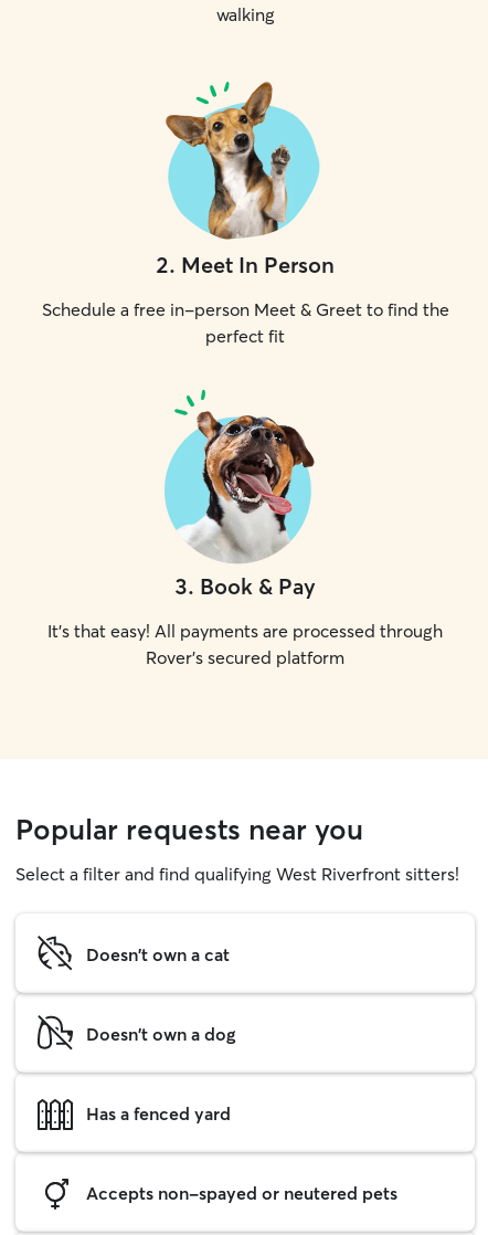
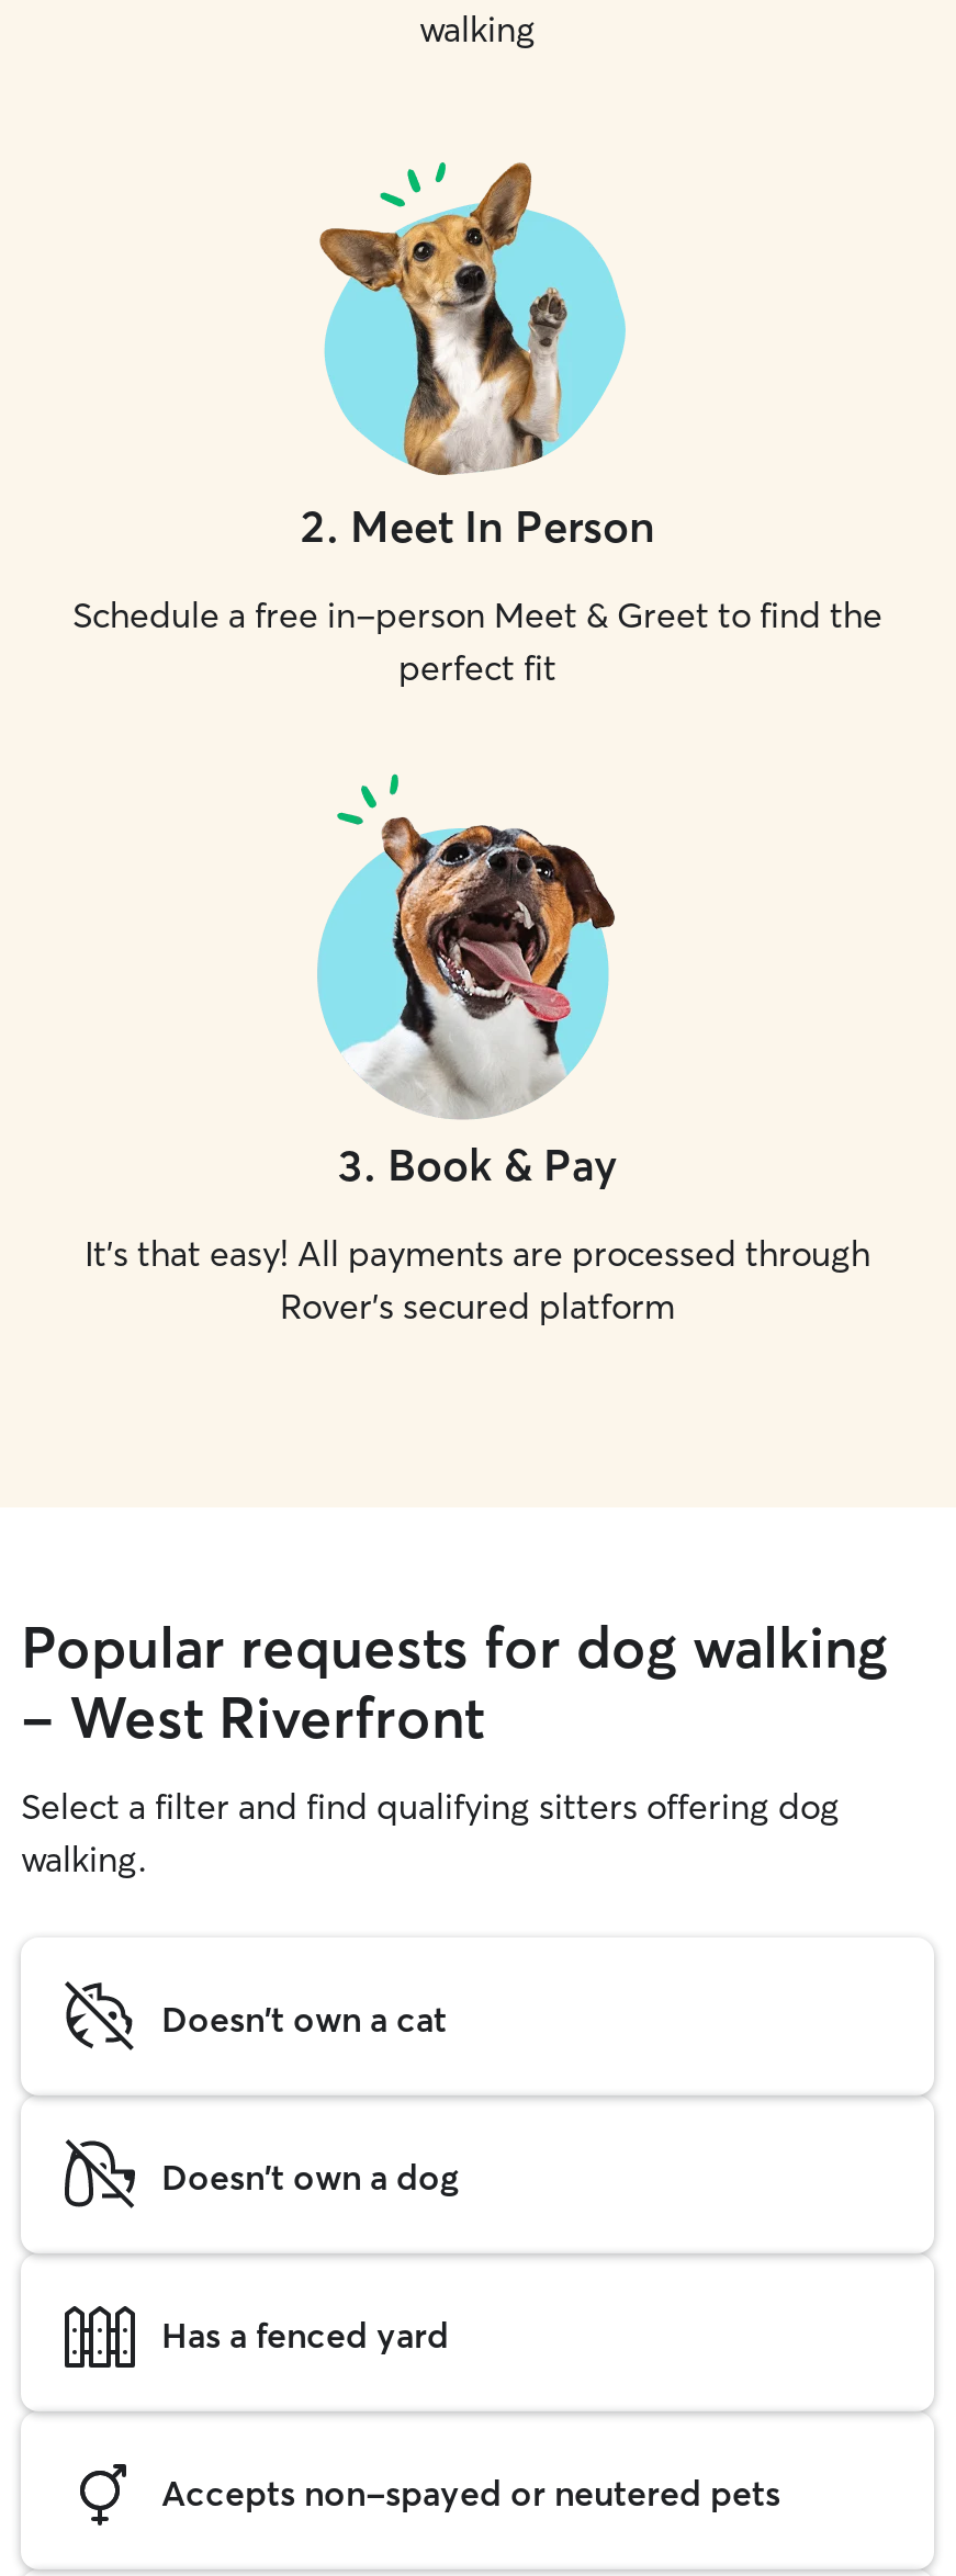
[15,812,459,885] Popular requests near you | Select a filter and find qualifying West Riverfront sitters! -> [21,1613,888,1880] Popular requests for dog walking | - West Riverfront | Select a filter and find qualifying sitters offering dog | walking.

